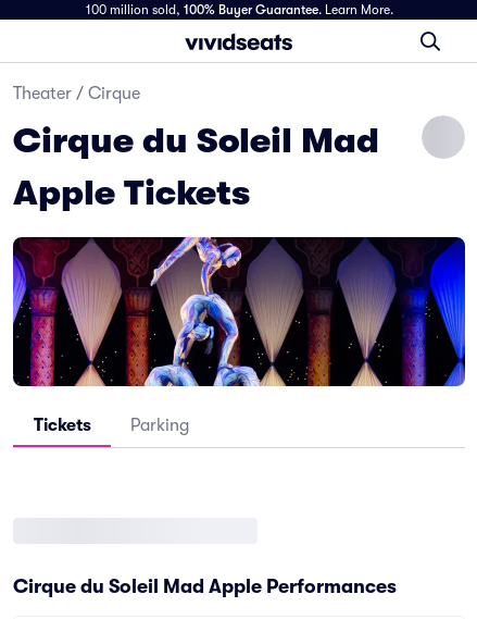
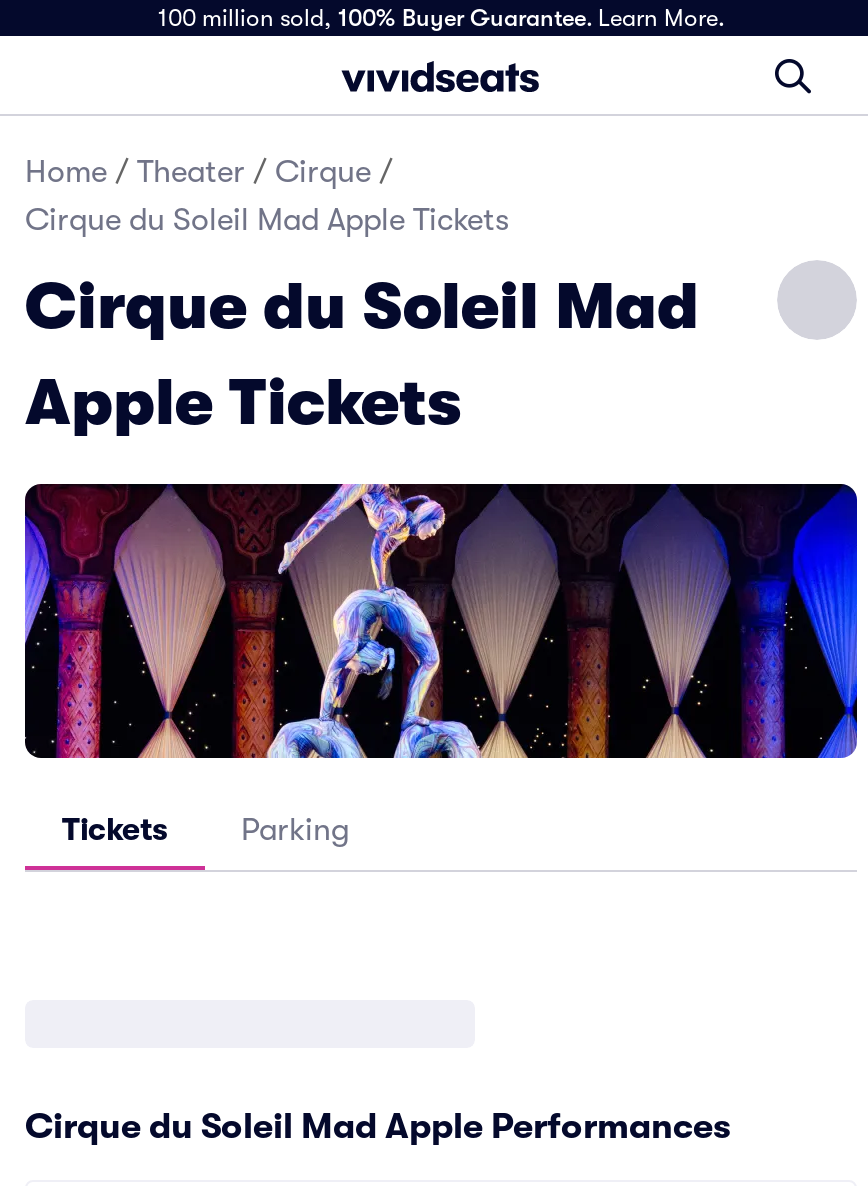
[13,84,140,103] Theater / Cirque -> [25,154,509,238] Home / Theater / Cirque / | Cirque du Soleil Mad Apple Tickets

